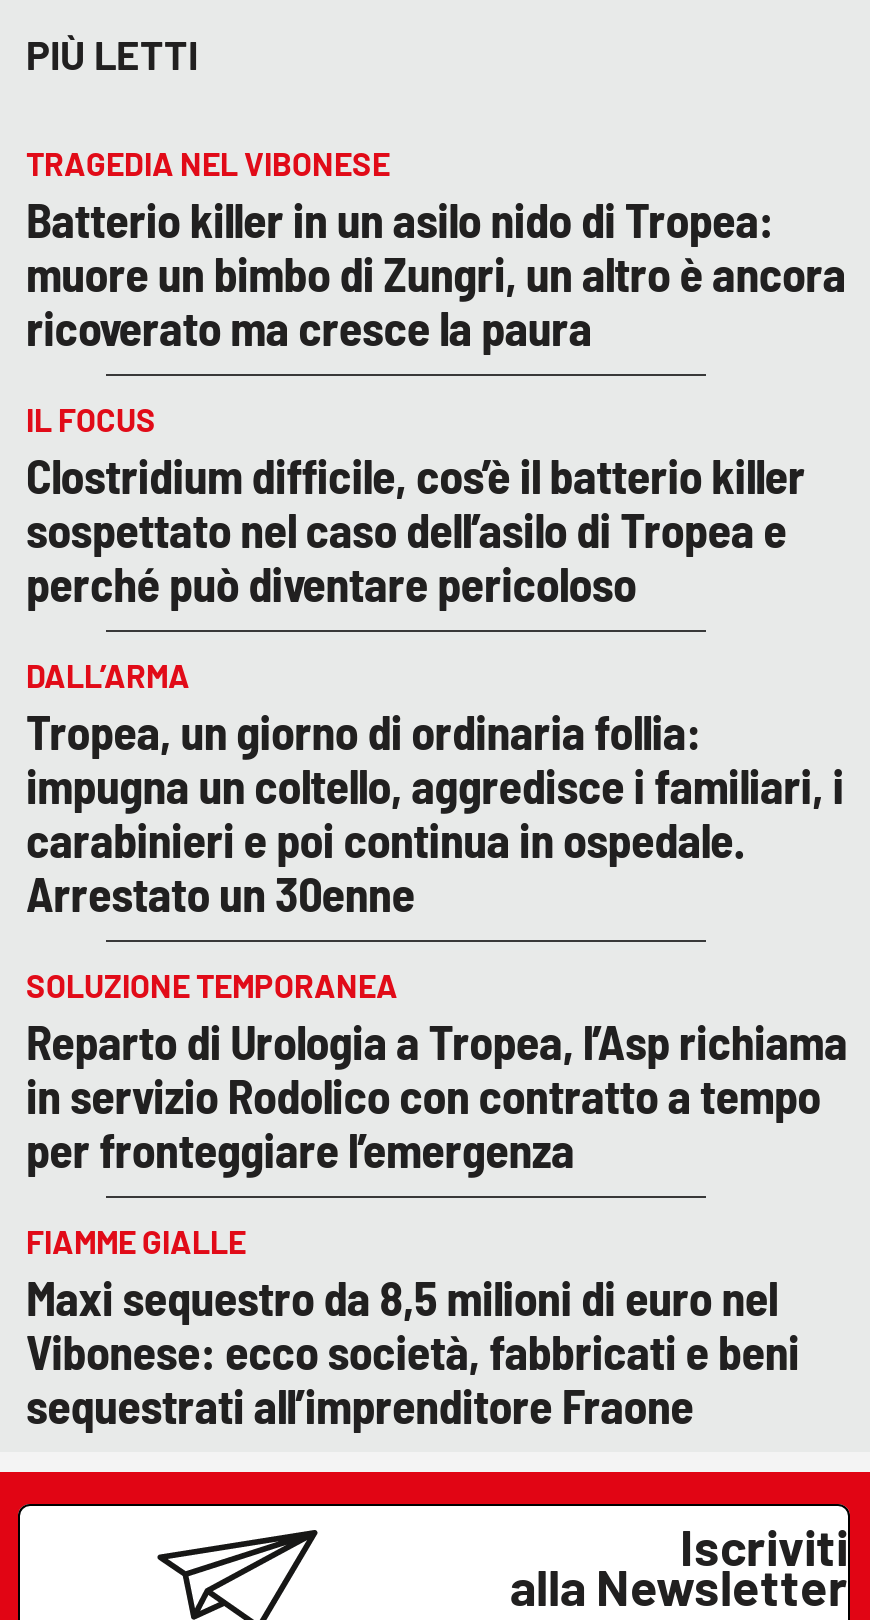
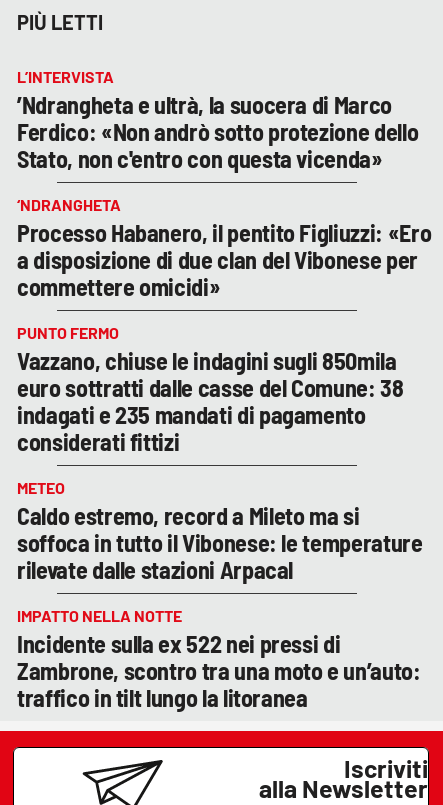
[26,143,846,355] TRAGEDIA NEL VIBONESE | Batterio killer in un asilo nido di Tropea: | muore un bimbo di Zungri, un altro è ancora | ricoverato ma cresce la paura -> [17,67,418,173] L’INTERVISTA | ’Ndrangheta e ultrà, la suocera di Marco | Ferdico: «Non andrò sotto protezione dello | Stato, non c'entro con questa vicenda»
[26,399,805,611] IL FOCUS | Clostridium difficile, cos’è il batterio killer | sospettato nel caso dell’asilo di Tropea e | perché può diventare pericoloso -> [17,195,431,301] ‘NDRANGHETA | Processo Habanero, il pentito Figliuzzi: «Ero | a disposizione di due clan del Vibonese per | commettere omicidi»
[26,655,844,921] DALL’ARMA | Tropea, un giorno di ordinaria follia: | impugna un coltello, aggredisce i familiari, i | carabinieri e poi continua in ospedale. | Arrestato un 30enne -> [17,323,404,456] PUNTO FERMO | Vazzano, chiuse le indagini sugli 850mila | euro sottratti dalle casse del Comune: 38 | indagati e 235 mandati di pagamento | considerati fittizi
[26,965,847,1177] SOLUZIONE TEMPORANEA | Reparto di Urologia a Tropea, l’Asp richiama | in servizio Rodolico con contratto a tempo | per fronteggiare l’emergenza -> [17,478,423,584] METEO | Caldo estremo, record a Mileto ma si | soffoca in tutto il Vibonese: le temperature | rilevate dalle stazioni Arpacal
[26,1221,799,1433] FIAMME GIALLE | Maxi sequestro da 8,5 milioni di euro nel | Vibonese: ecco società, fabbricati e beni | sequestrati all’imprenditore Fraone -> [17,606,421,712] IMPATTO NELLA NOTTE | Incidente sulla ex 522 nei pressi di | Zambrone, scontro tra una moto e un’auto: | traffico in tilt lungo la litoranea

